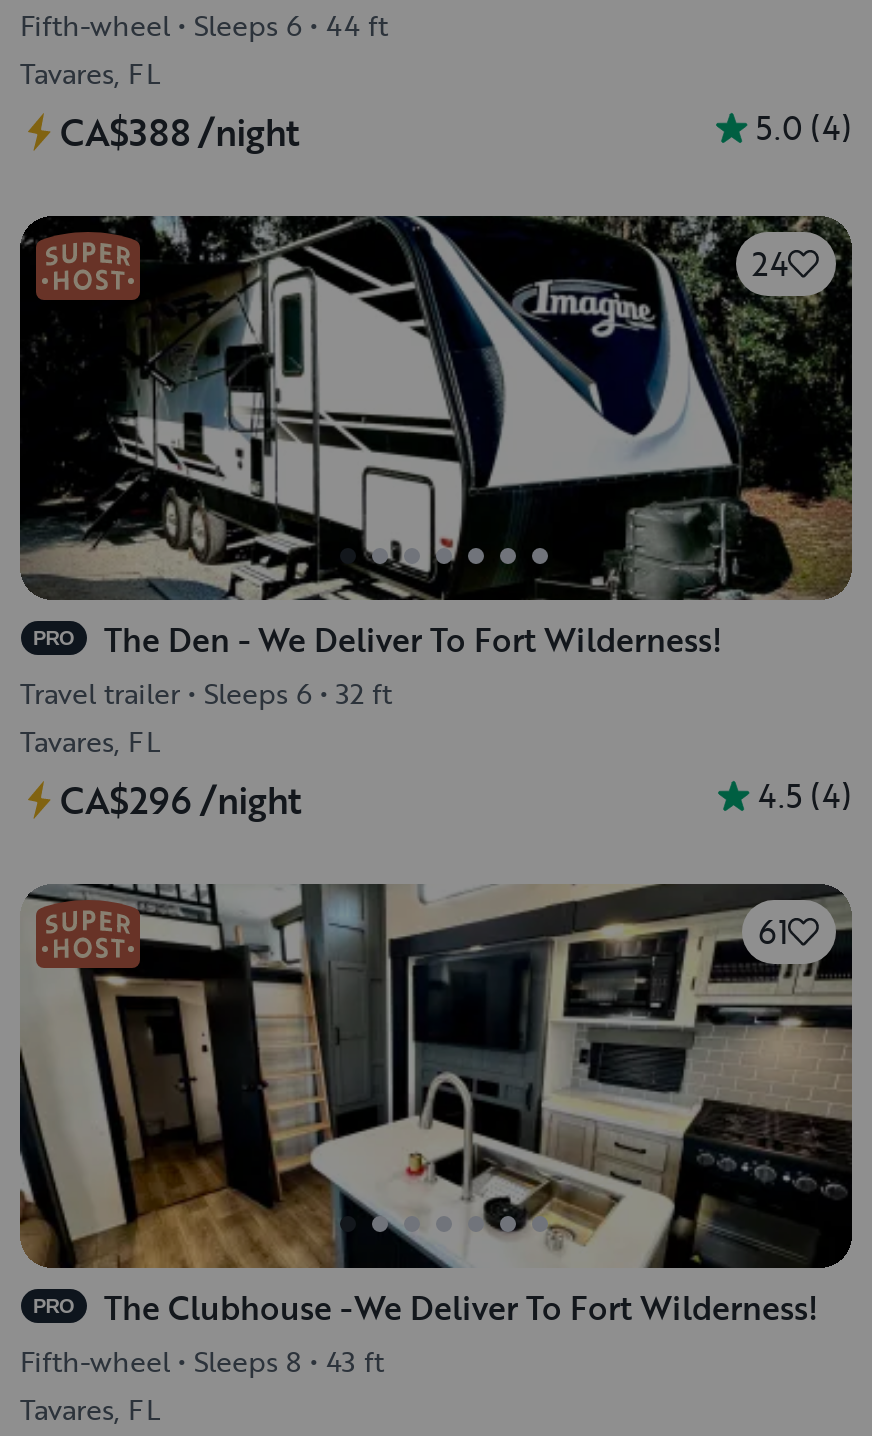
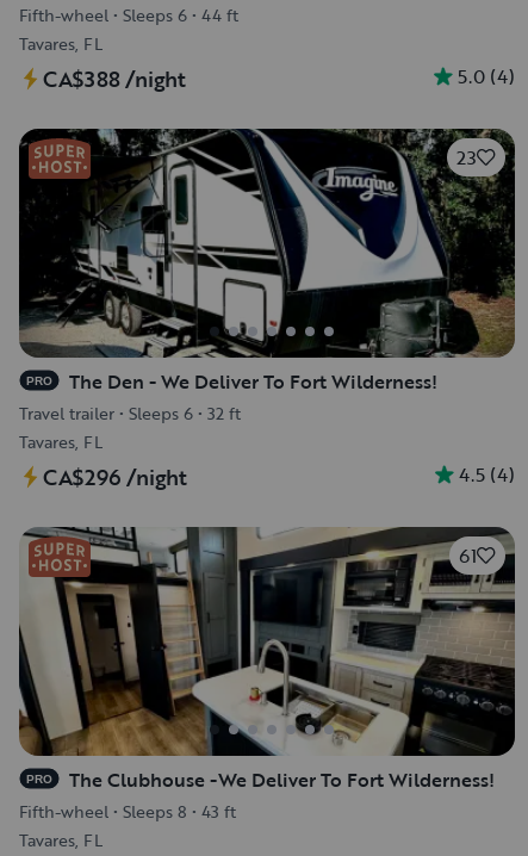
[752,240,788,288] 24 -> [456,143,477,172] 23

